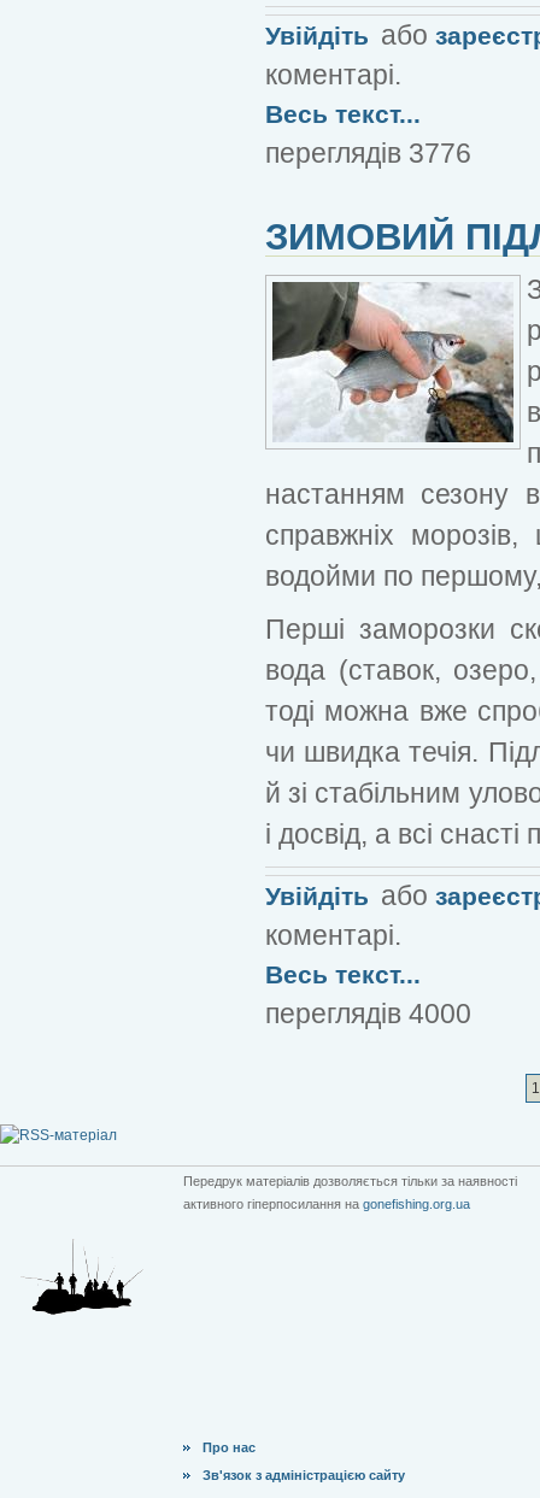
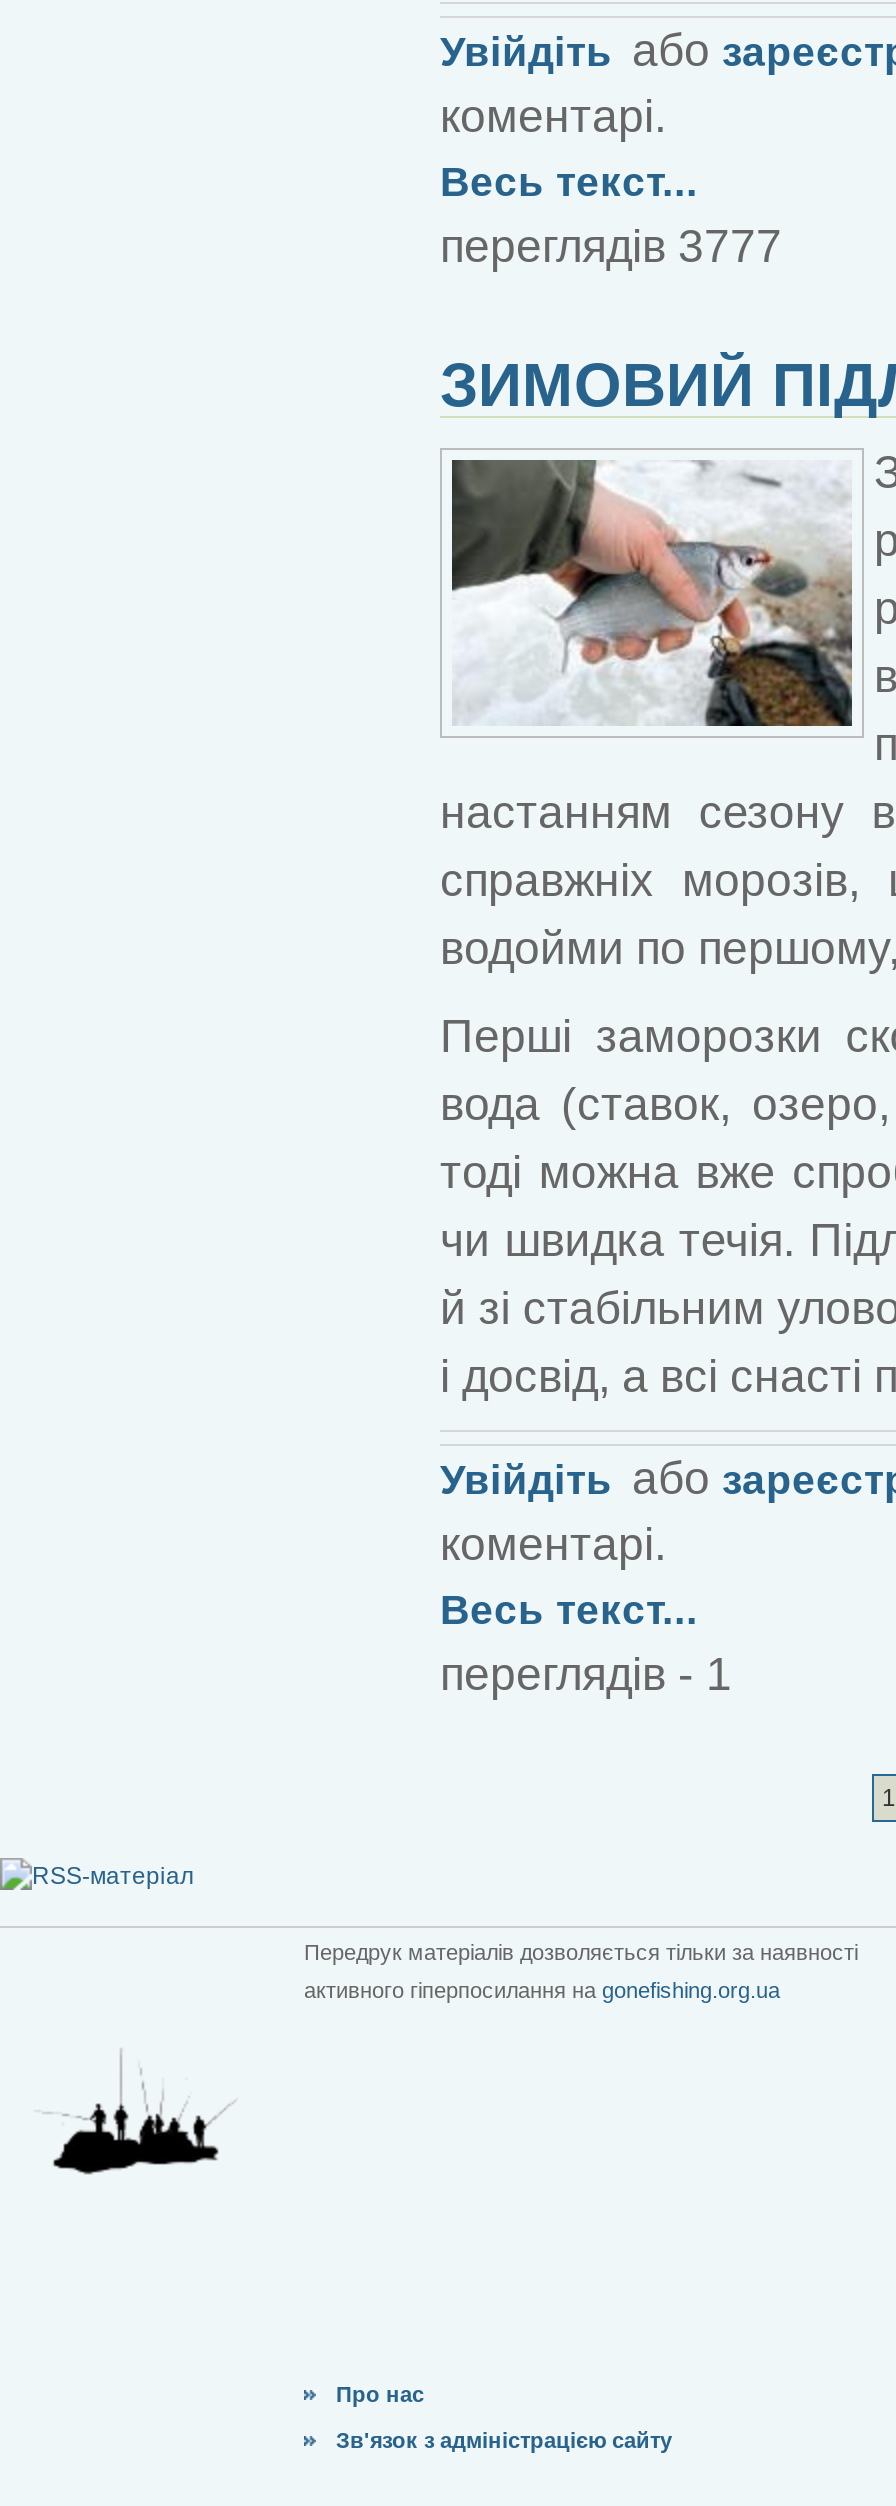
[265,137,471,169] переглядів 3776 -> [440,220,782,272] переглядів 3777
[265,998,471,1029] переглядів 4000 -> [440,1648,732,1700] переглядів - 1

